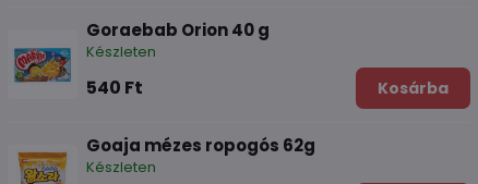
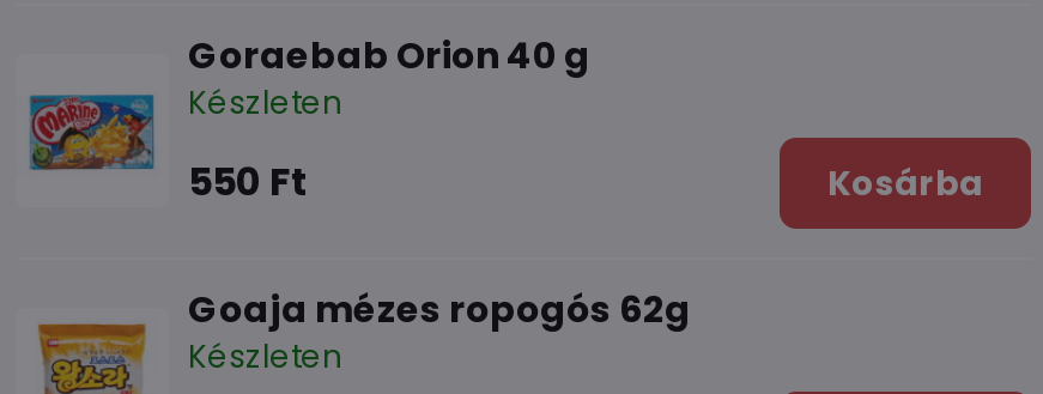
[86,75,143,100] 540 Ft -> [188,154,310,209] 550 Ft

